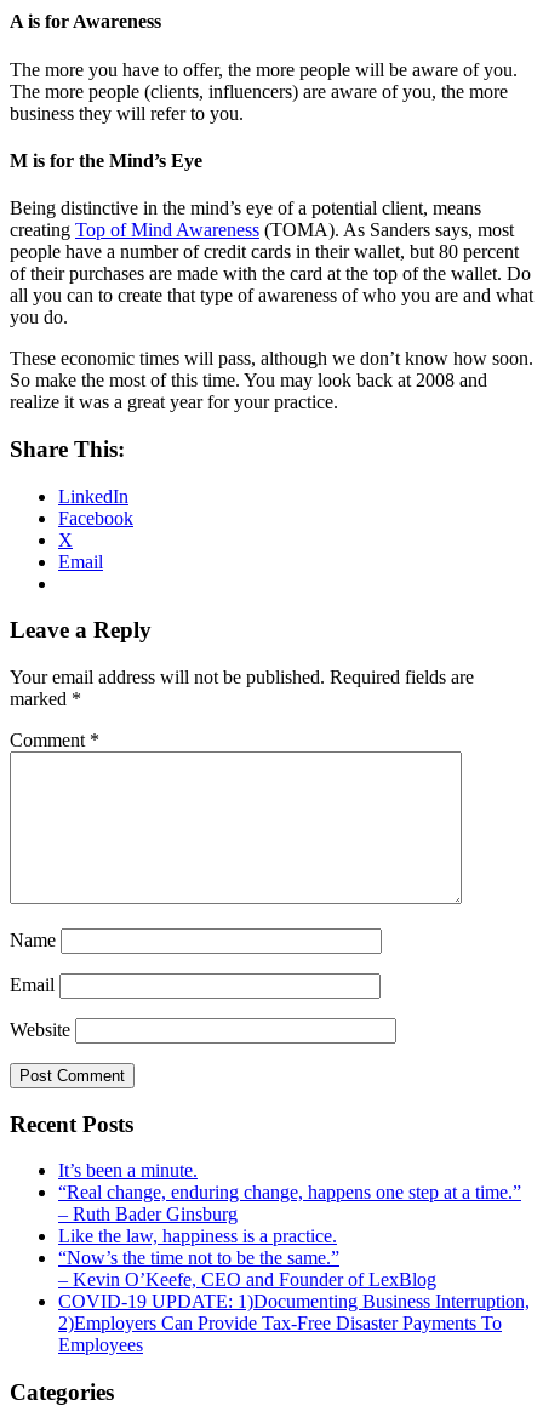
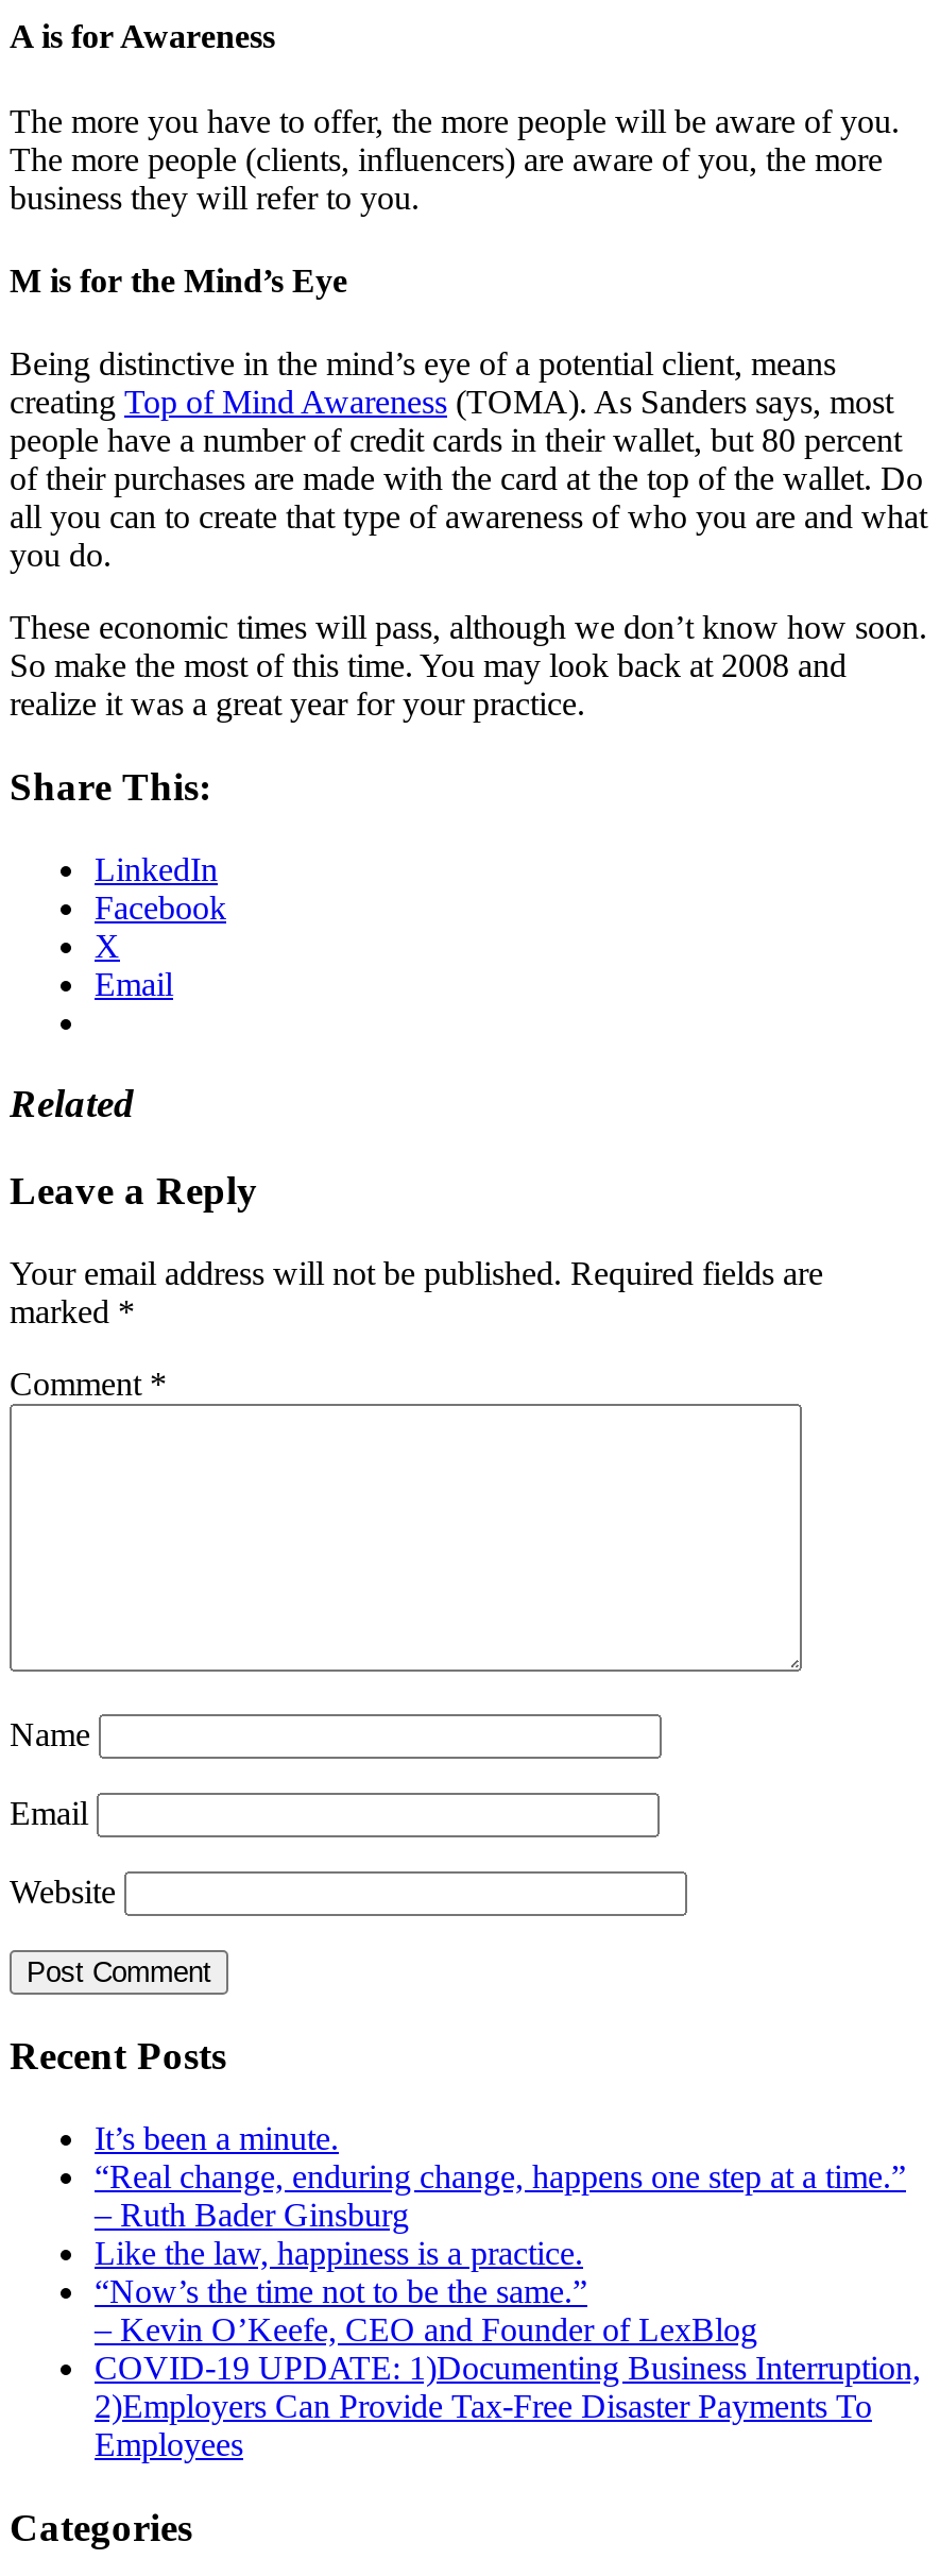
none -> [10,1081,135,1126] Related

